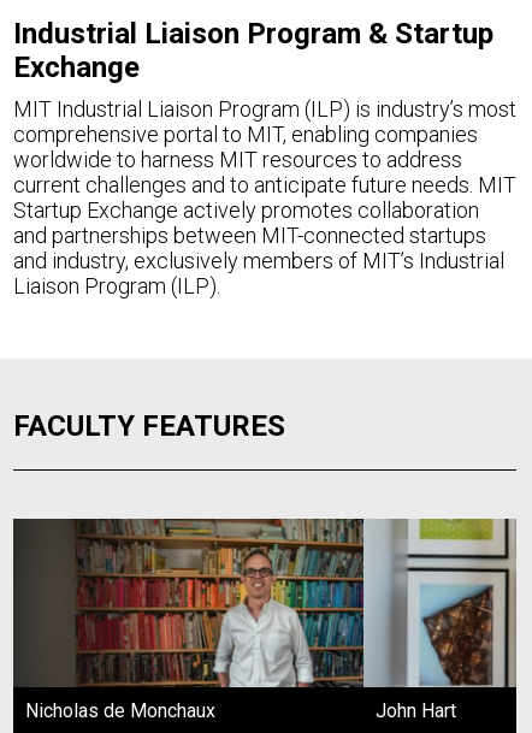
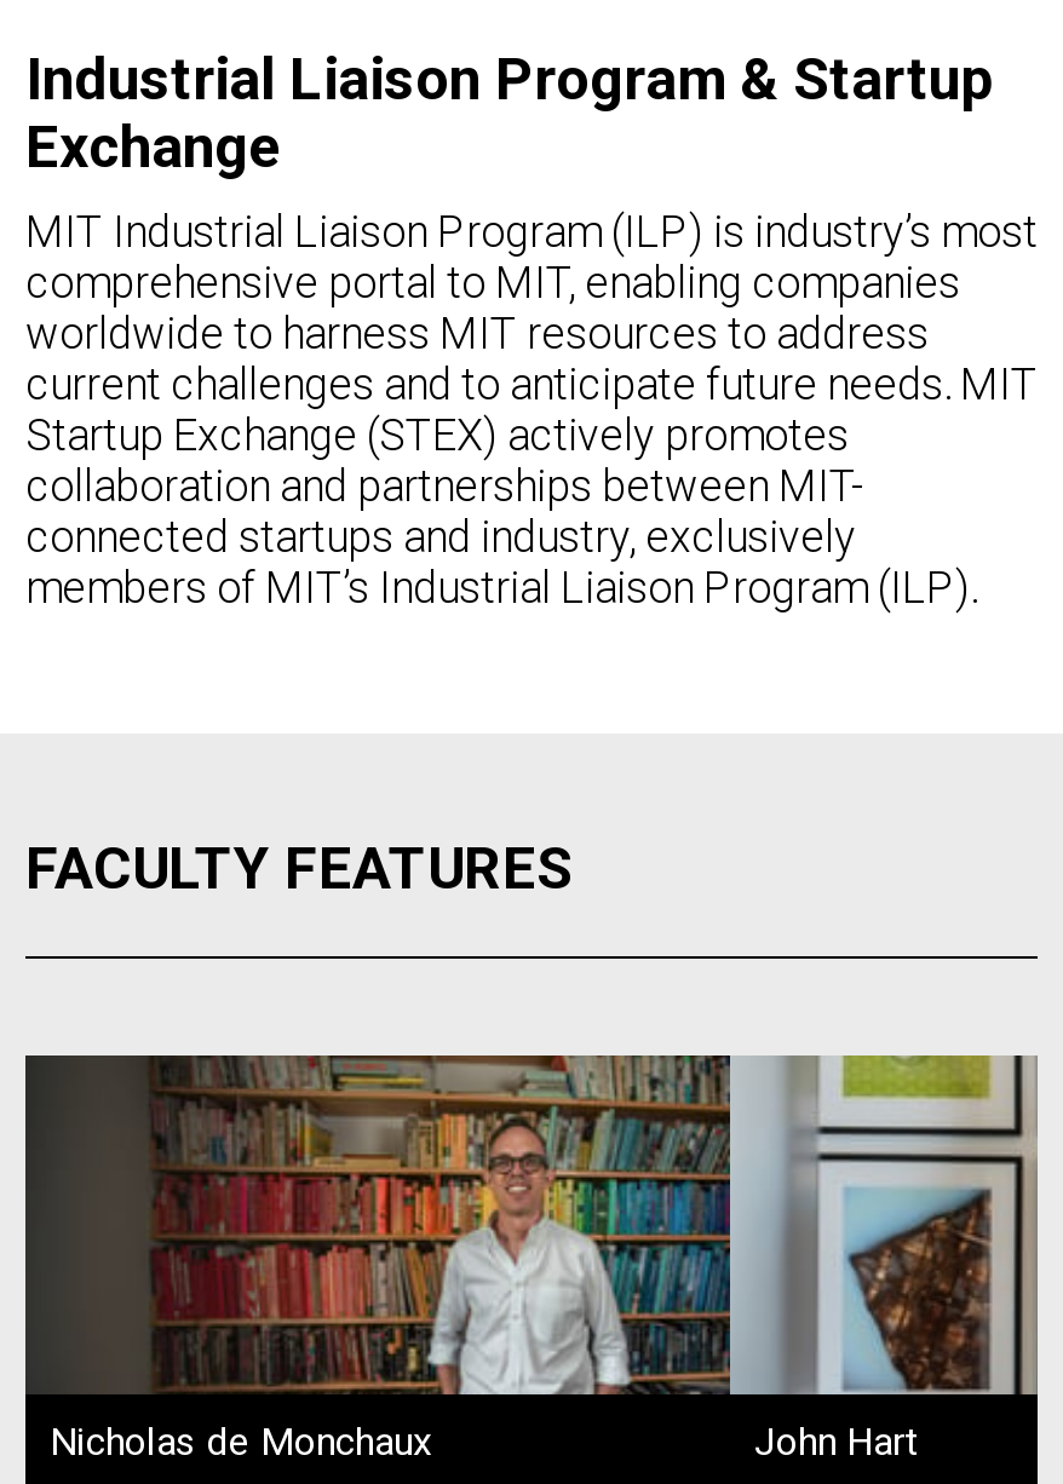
[13,197,504,298] Startup Exchange actively promotes collaboration | and partnerships between MIT-connected startups | and industry, exclusively members of MIT’s Industrial | Liaison Program (ILP). -> [25,409,977,612] Startup Exchange (STEX) actively promotes | collaboration and partnerships between MIT- | connected startups and industry, exclusively | members of MIT’s Industrial Liaison Program (ILP).

